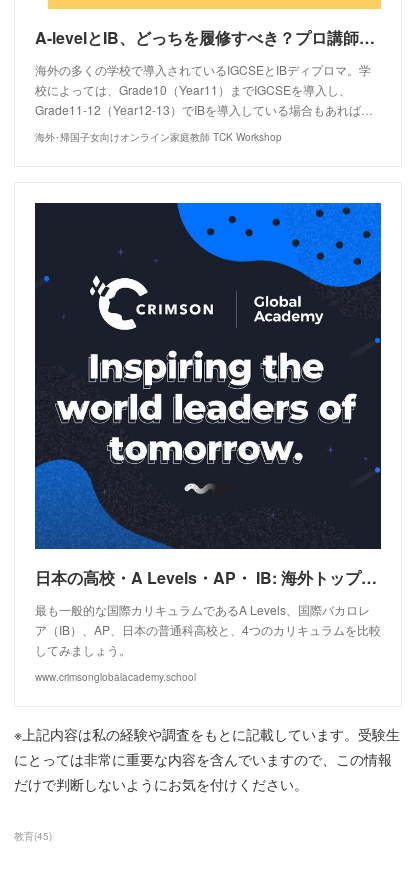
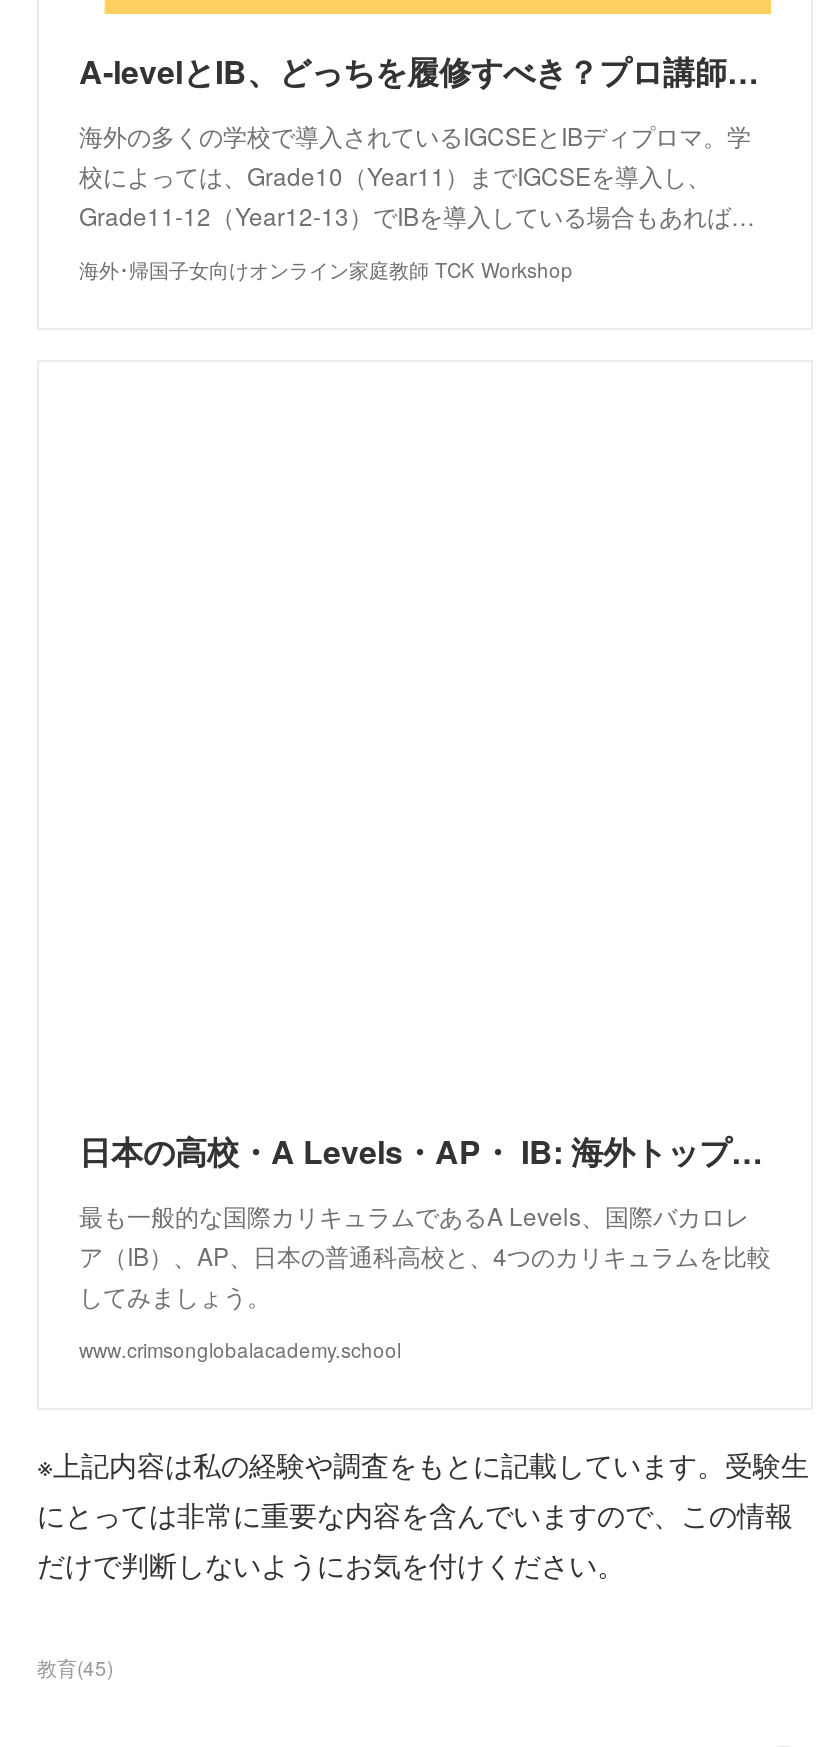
[34,202,382,550] [image] -> none

